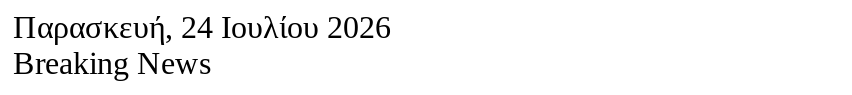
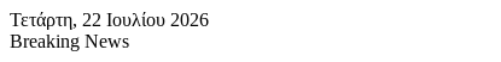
[13,10,391,44] Παρασκευή, 24 Ιουλίου 2026 -> [10,10,209,30] Τετάρτη, 22 Ιουλίου 2026

